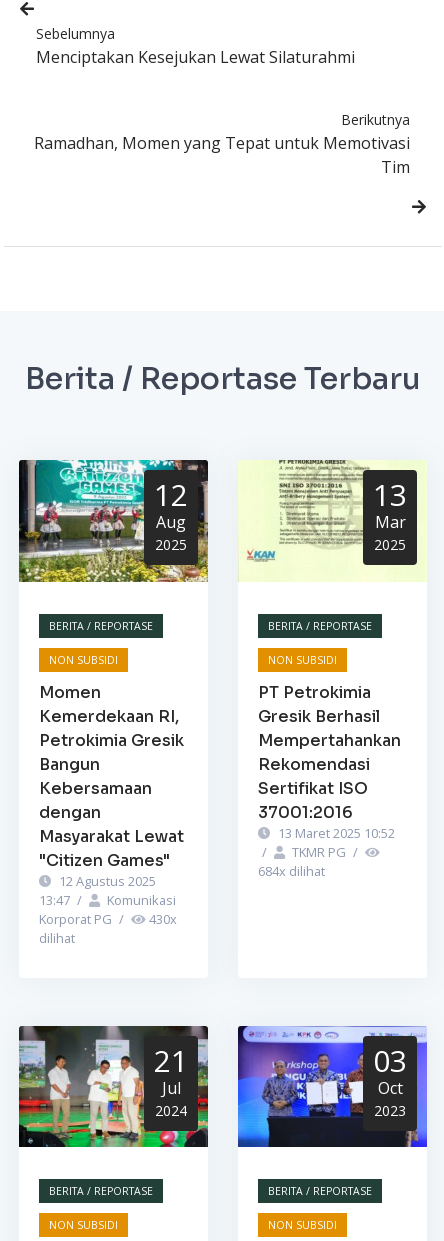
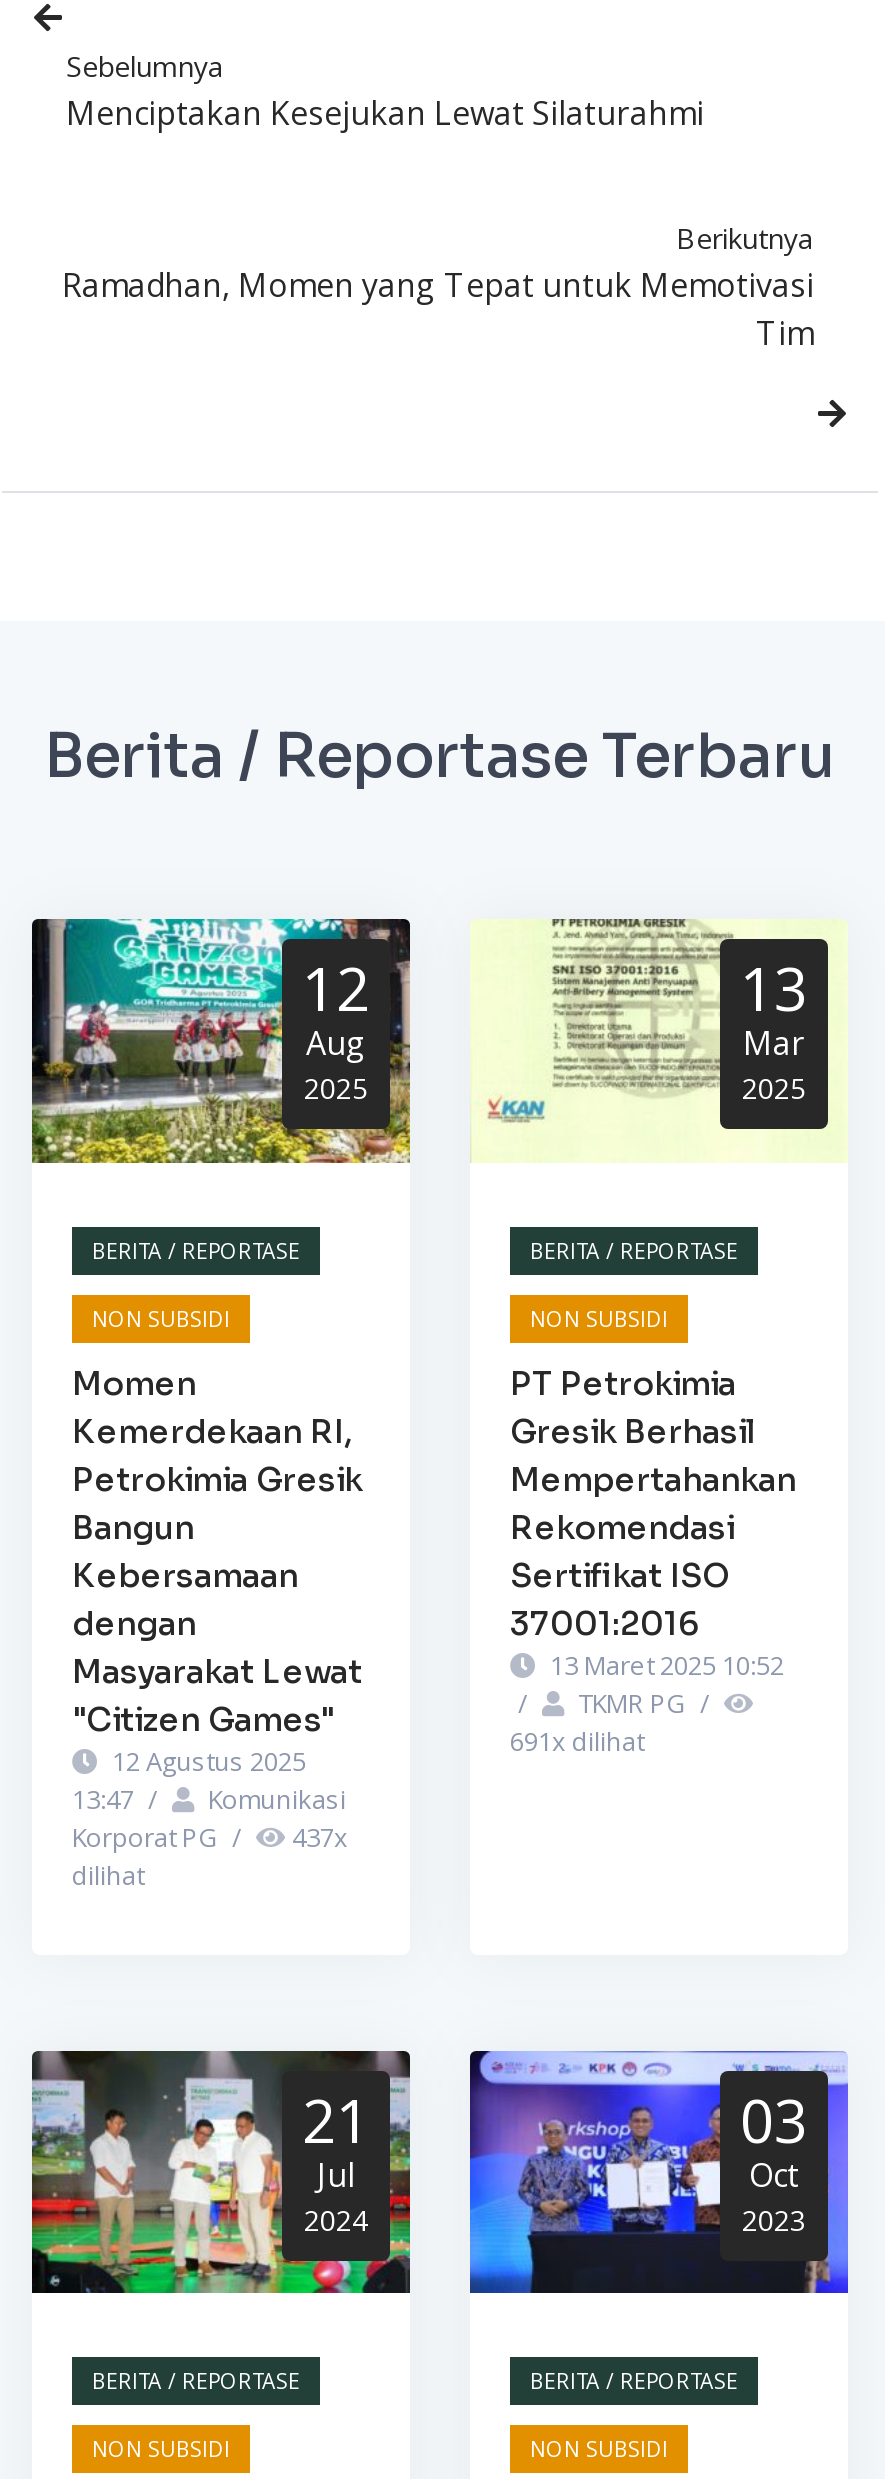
[258,861,325,879] 684x dilihat -> [510,1722,644,1758] 691x dilihat
[39,909,177,927] Korporat PG / 430x -> [72,1818,348,1854] Korporat PG / 437x

